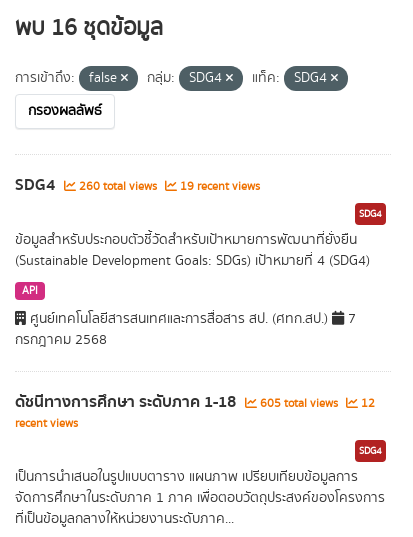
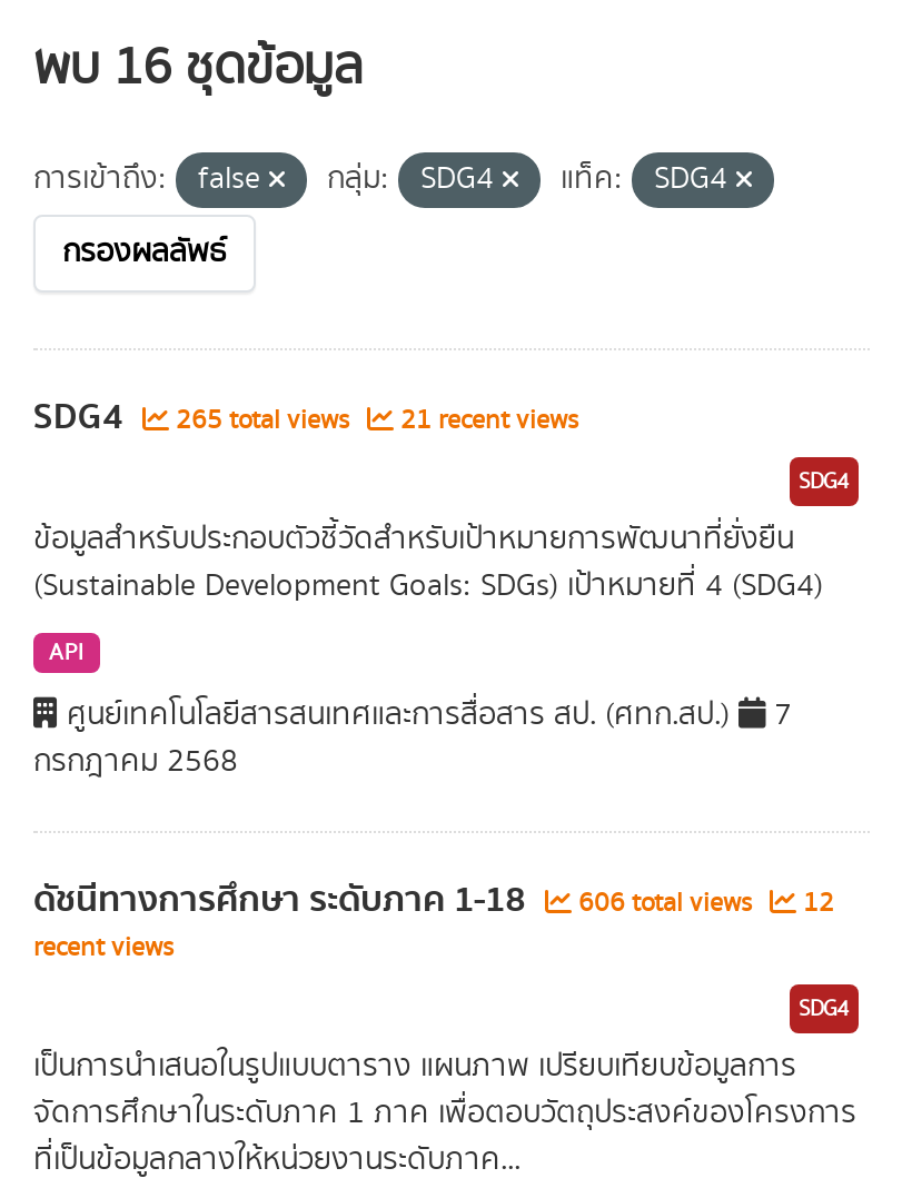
[76,178,160,195] 260 total views -> [169,402,356,439] 265 total views
[177,178,260,195] 19 recent views -> [394,402,578,439] 21 recent views
[15,389,375,415] ดัชนีทางการศึกษา ระดับภาค 1-18 605 total views 12 -> [33,871,834,929] ดัชนีทางการศึกษา ระดับภาค 1-18 606 total views 12

